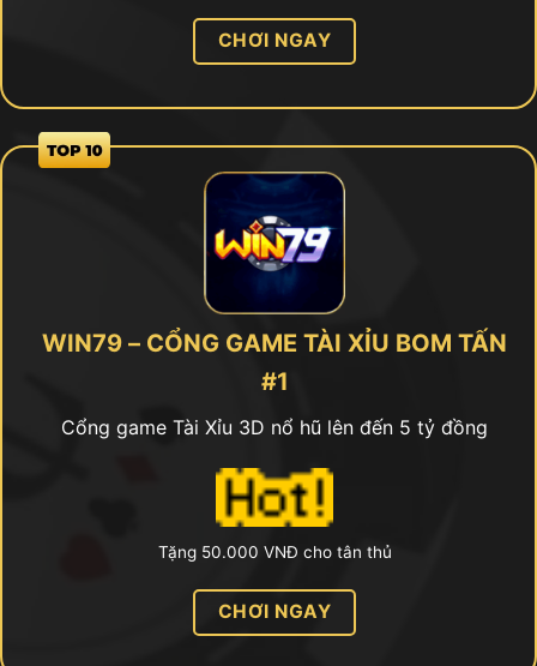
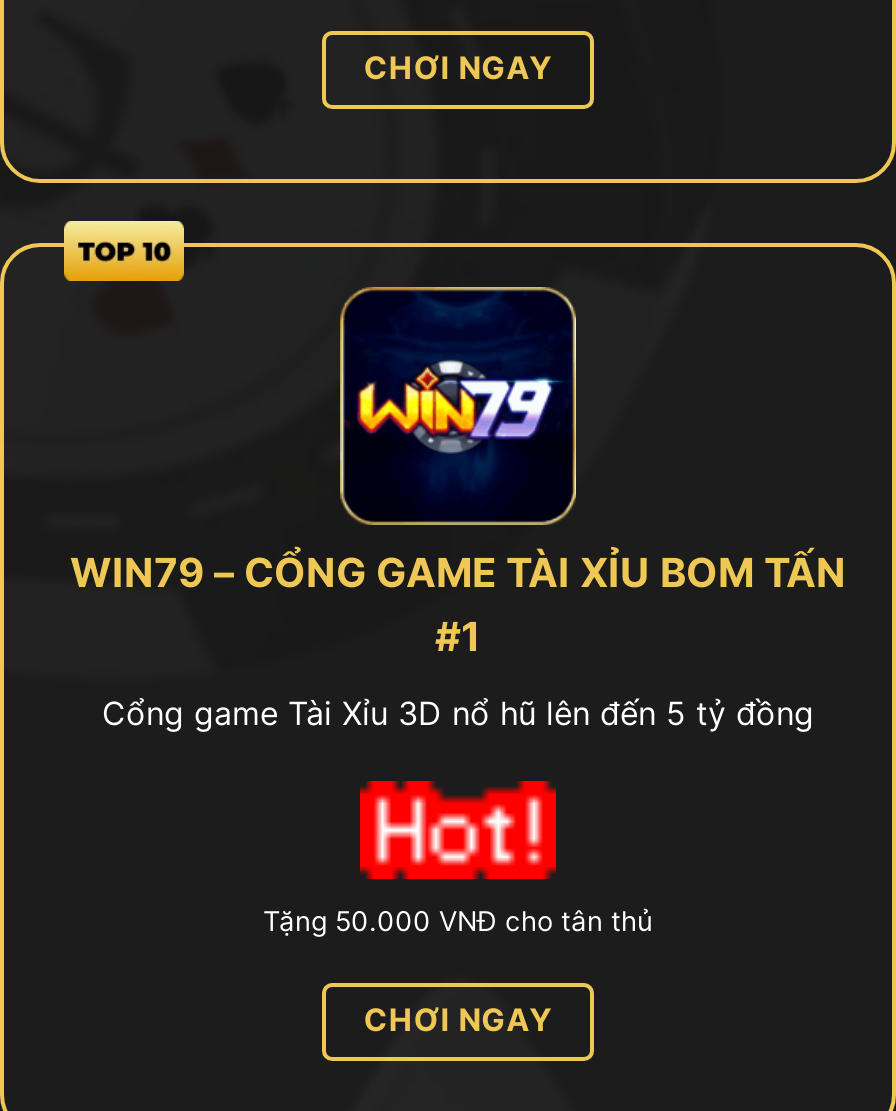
[215,467,334,528] [image] -> [358,779,558,881] [image]

